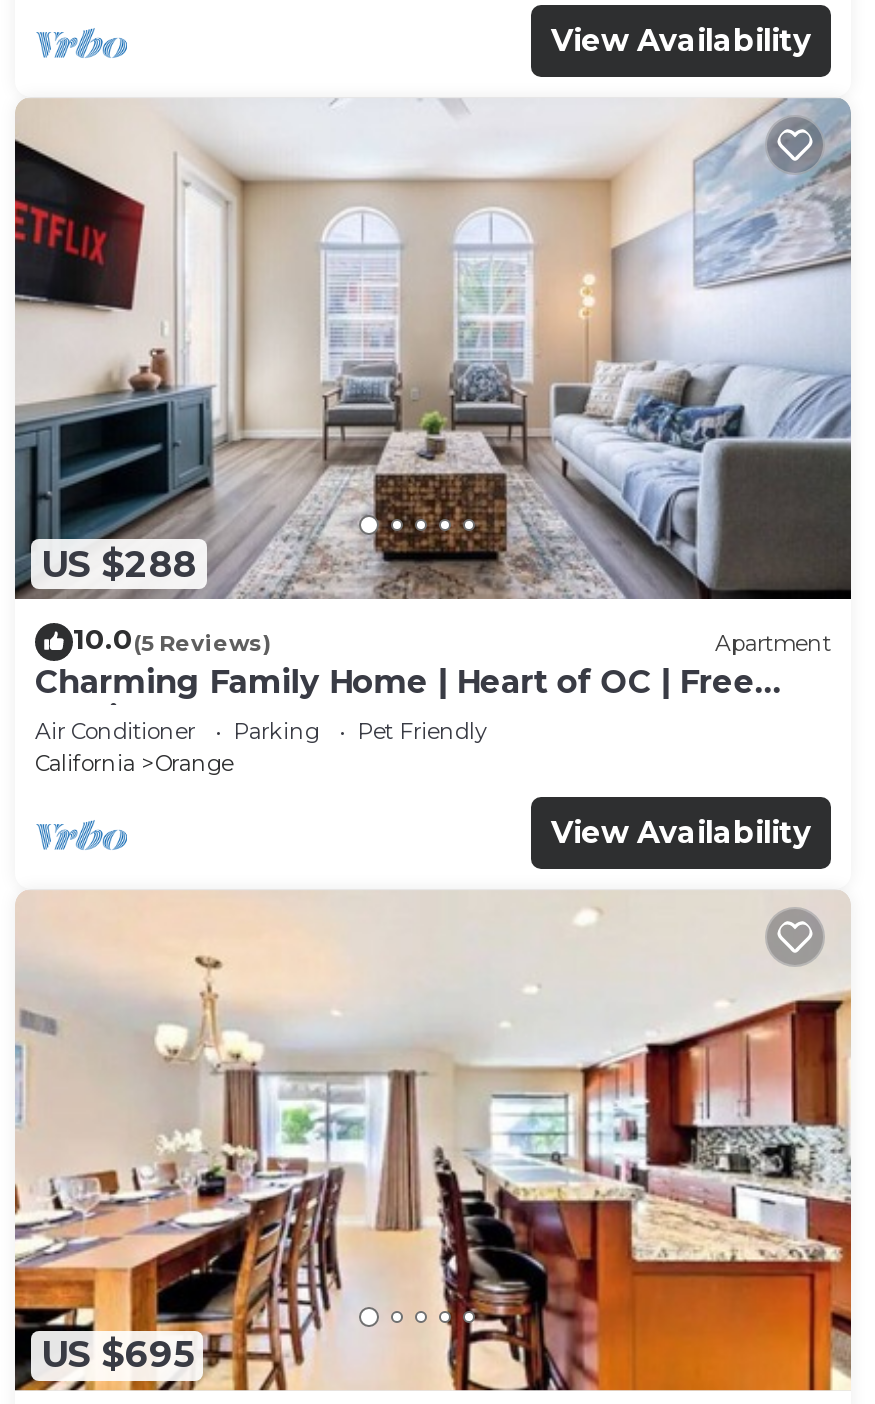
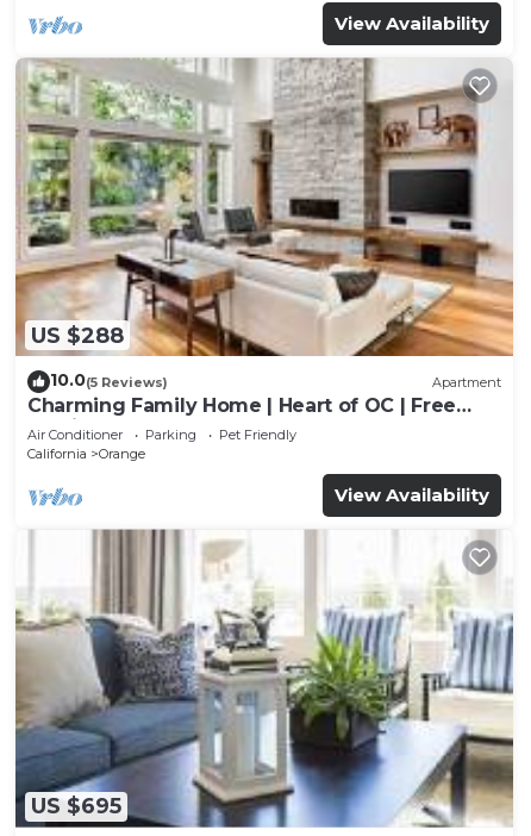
[13,99,853,601] [image] -> [14,57,514,357] [image]
[13,889,853,1393] [image] -> [14,529,514,829] [image]

